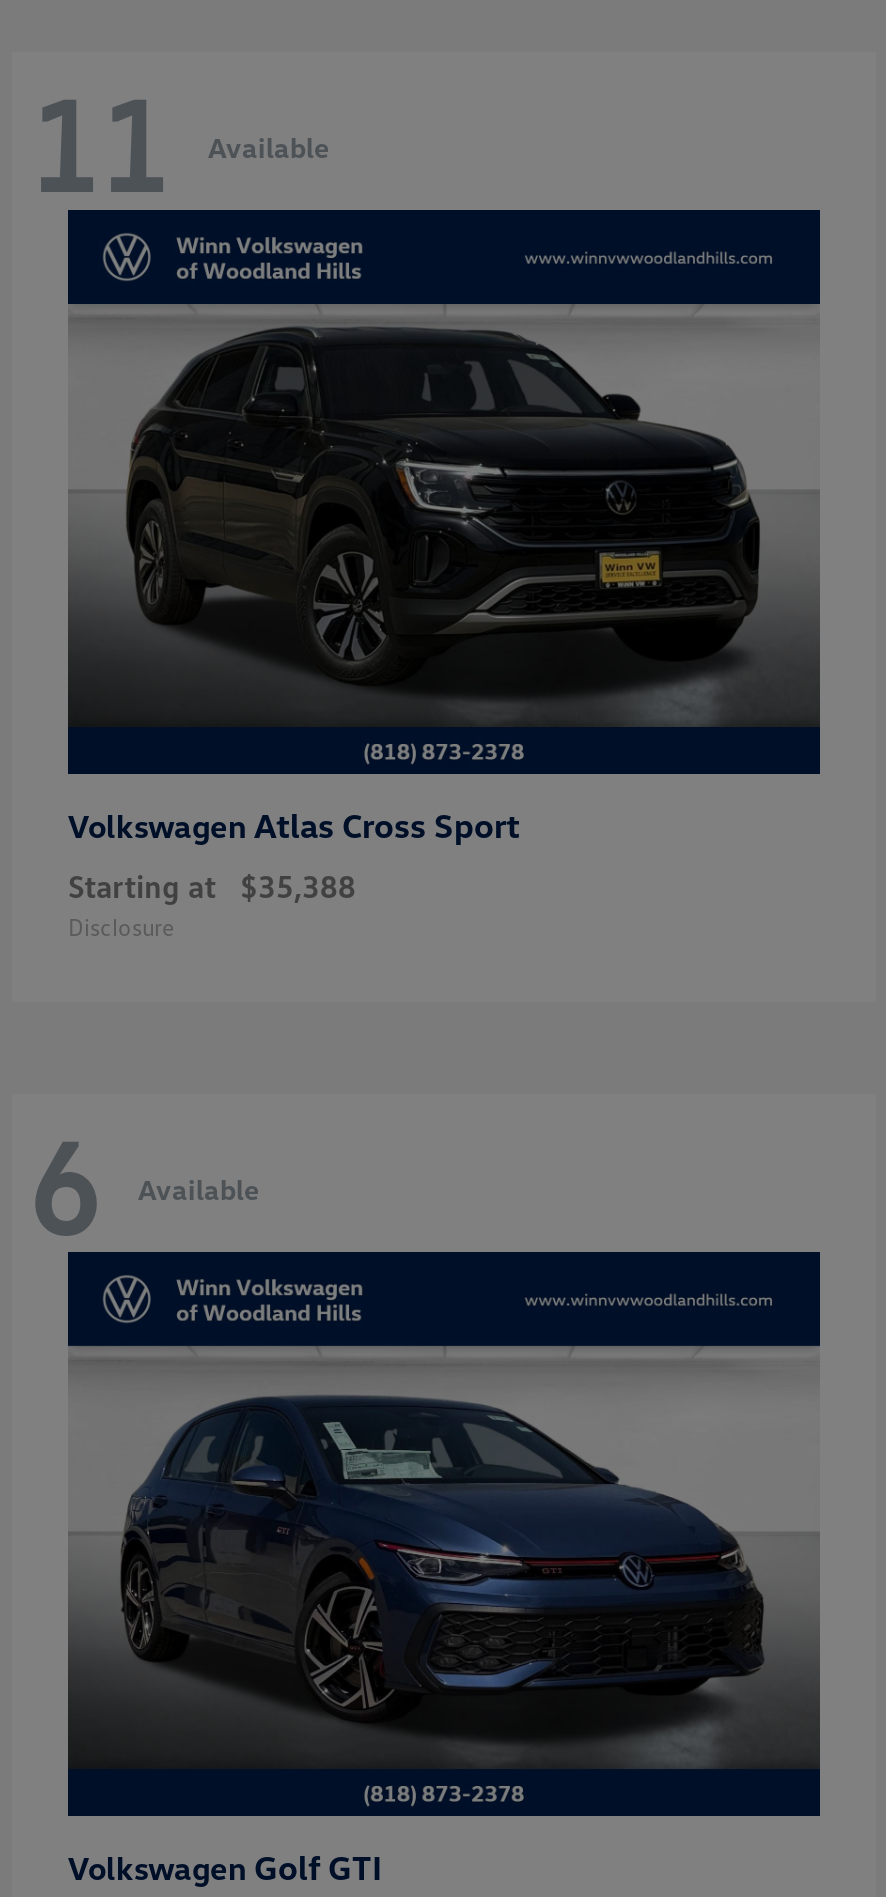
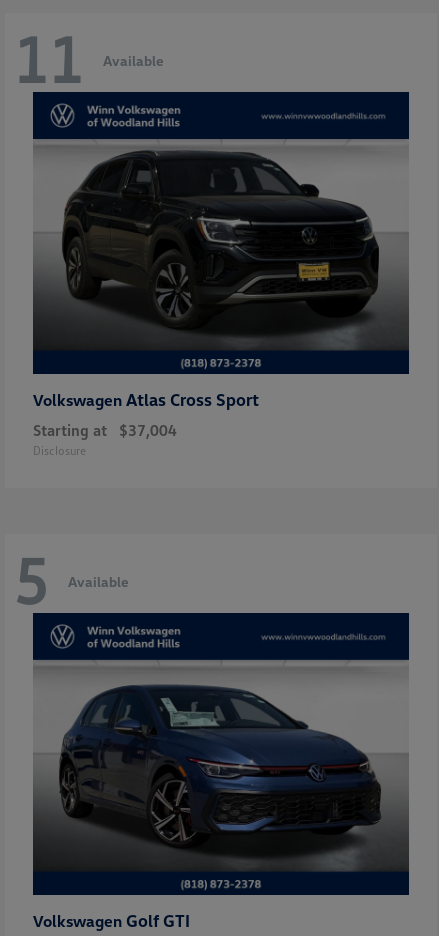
[68,865,356,905] Starting at $35,388 -> [33,420,177,440] Starting at $37,004
[28,1106,260,1262] 6 Available -> [13,540,129,618] 5 Available

